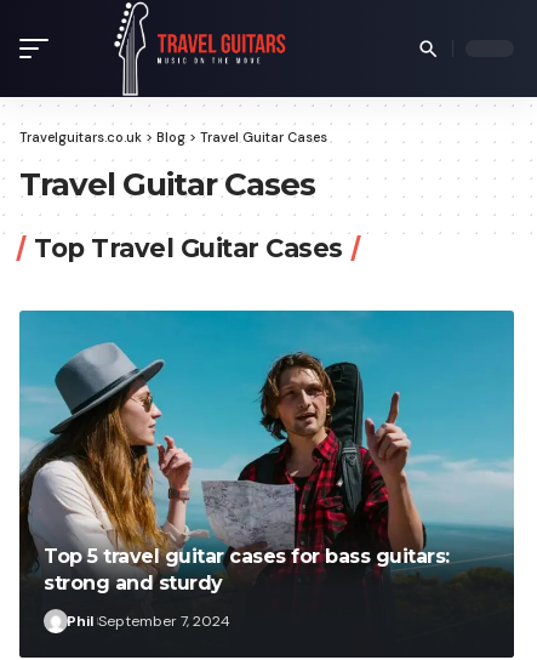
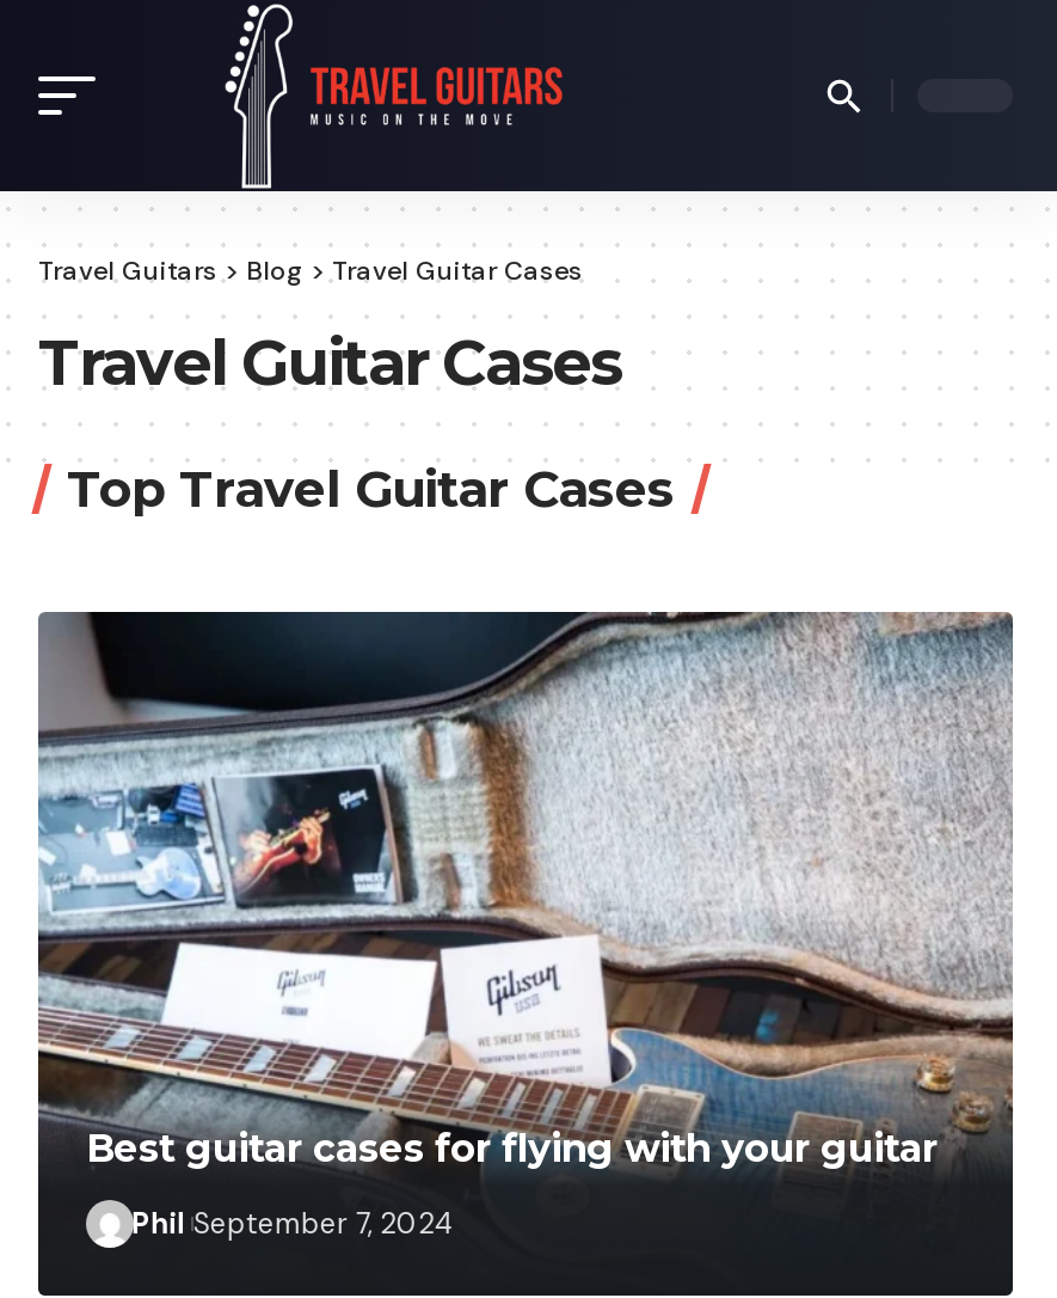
[19,129,327,146] Travelguitars.co.uk > Blog > Travel Guitar Cases -> [38,253,583,287] Travel Guitars > Blog > Travel Guitar Cases
[18,309,515,594] [image] | Top 5 travel guitar cases for bass guitars: | strong and sturdy -> [36,610,1015,1170] [image] | Best guitar cases for flying with your guitar

